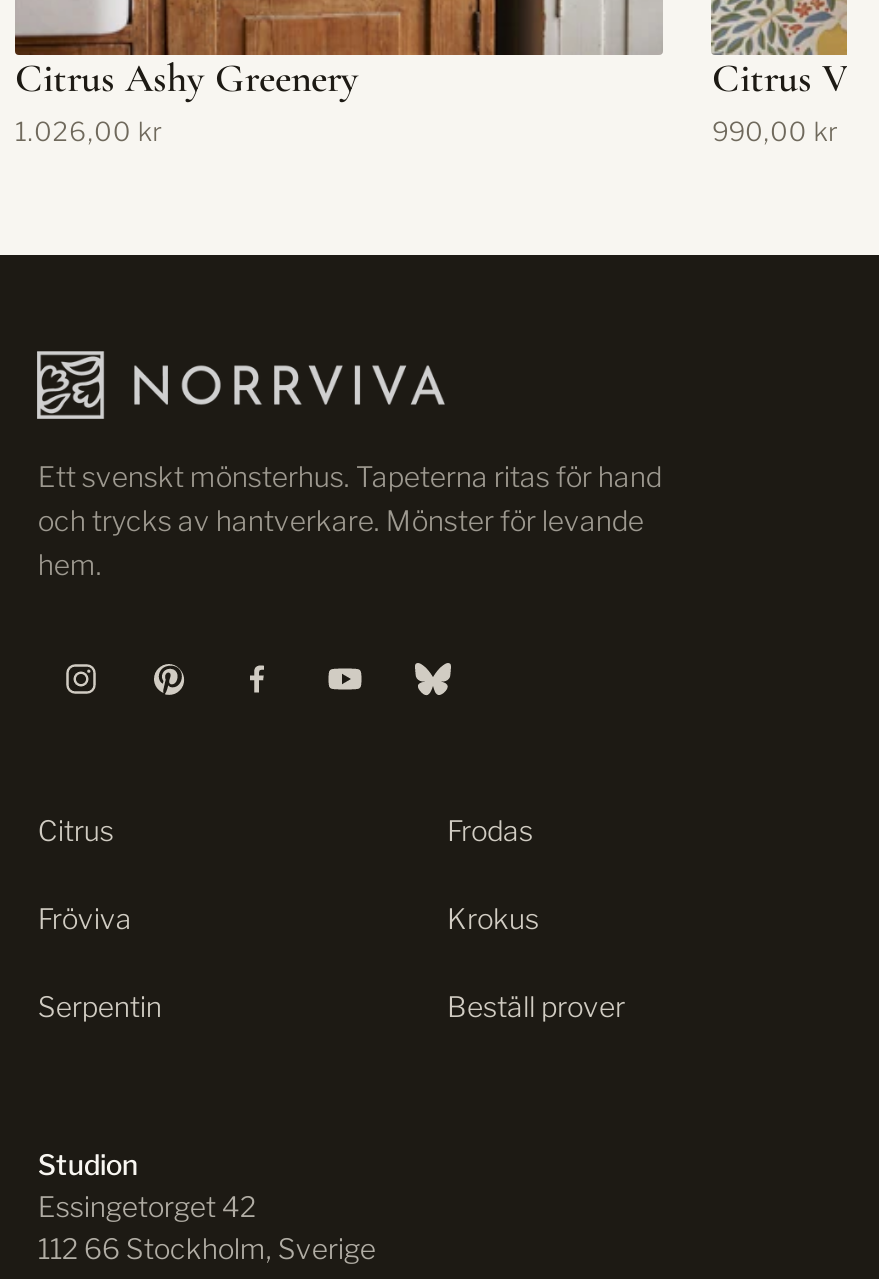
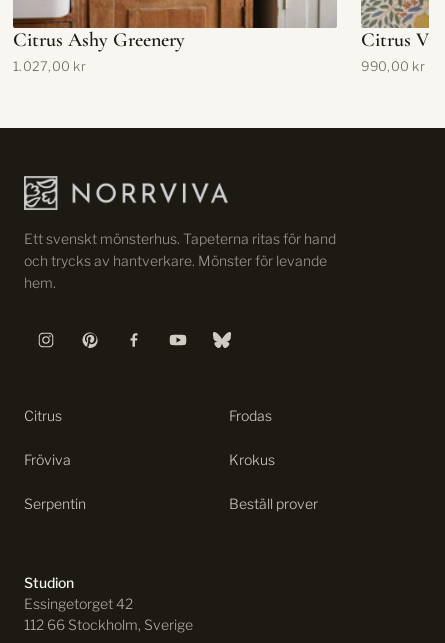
[15,116,163,148] 1.026,00 kr -> [13,58,86,74] 1.027,00 kr

